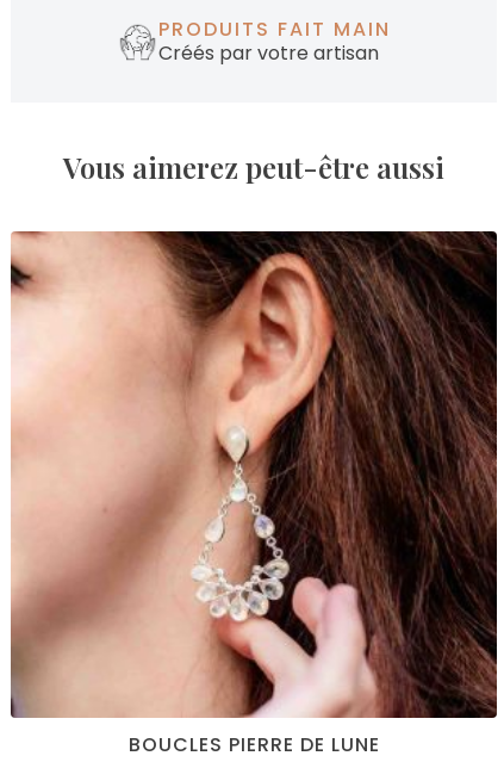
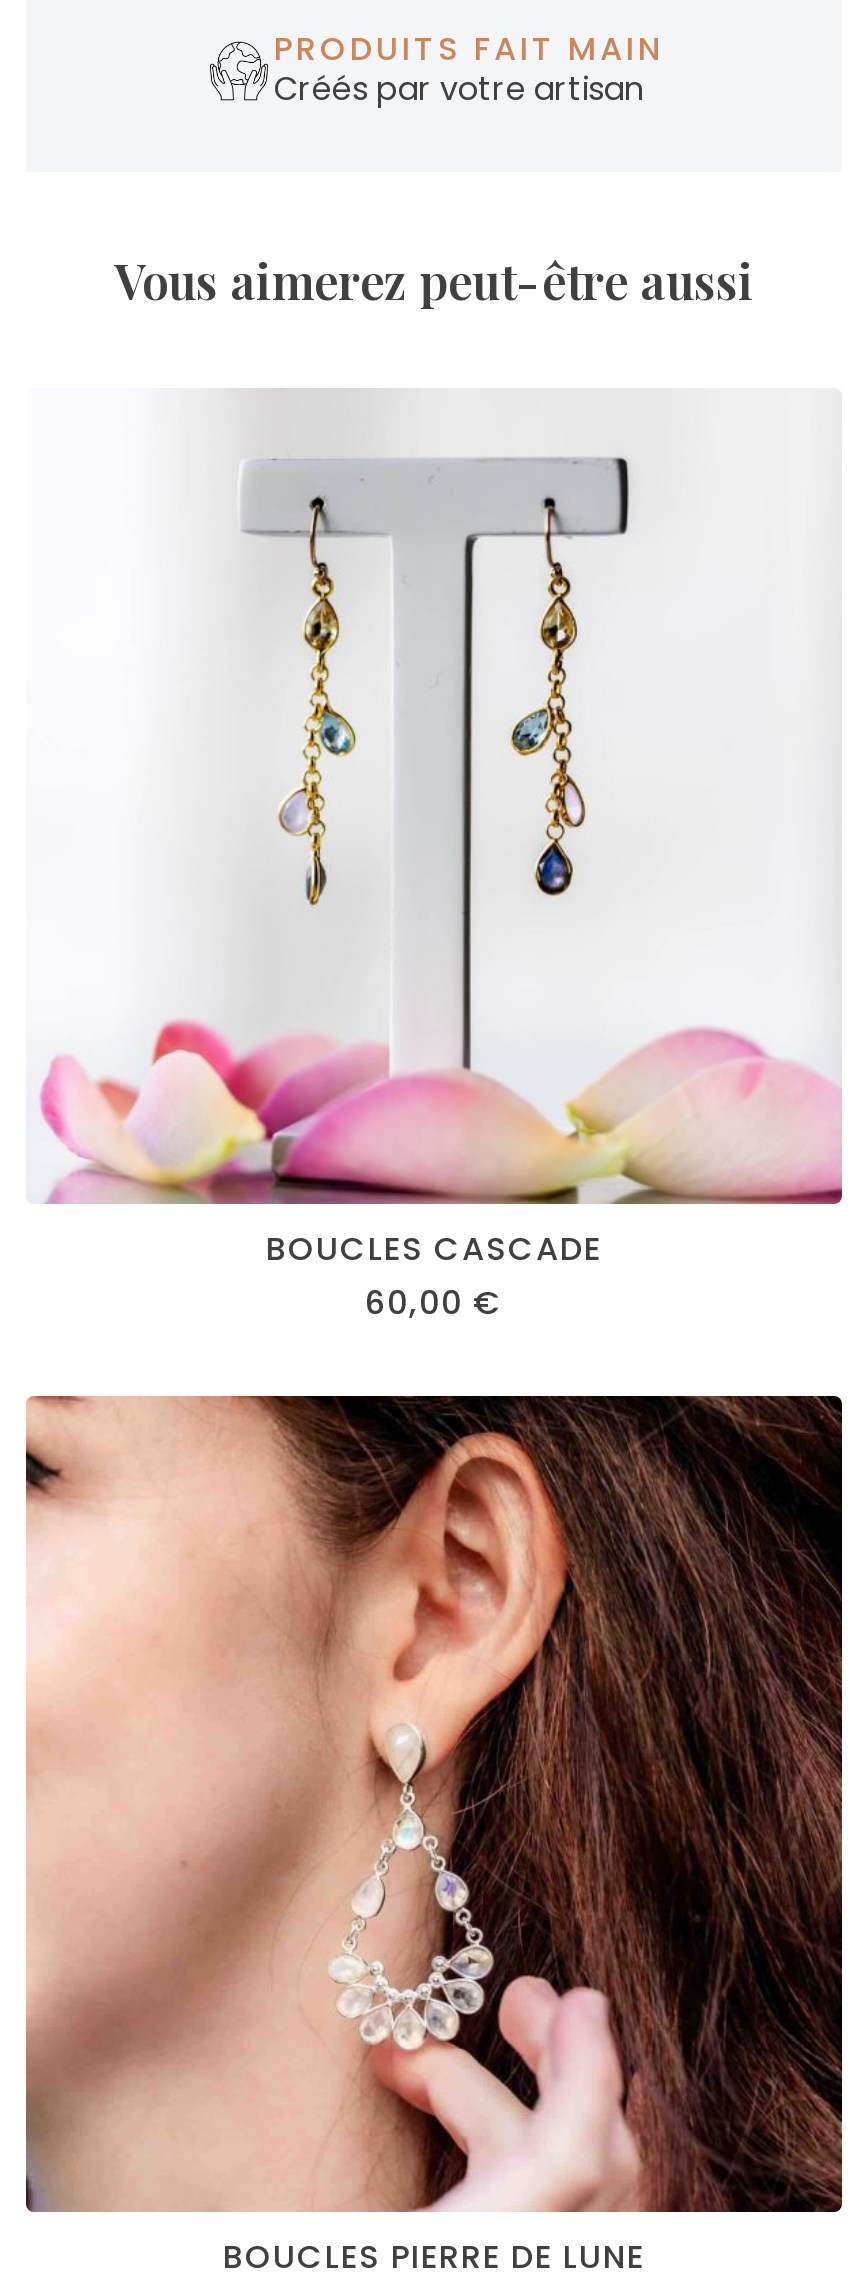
none -> [38,392,842,1326] [image] | BOUCLES CASCADE | 60,00 €

